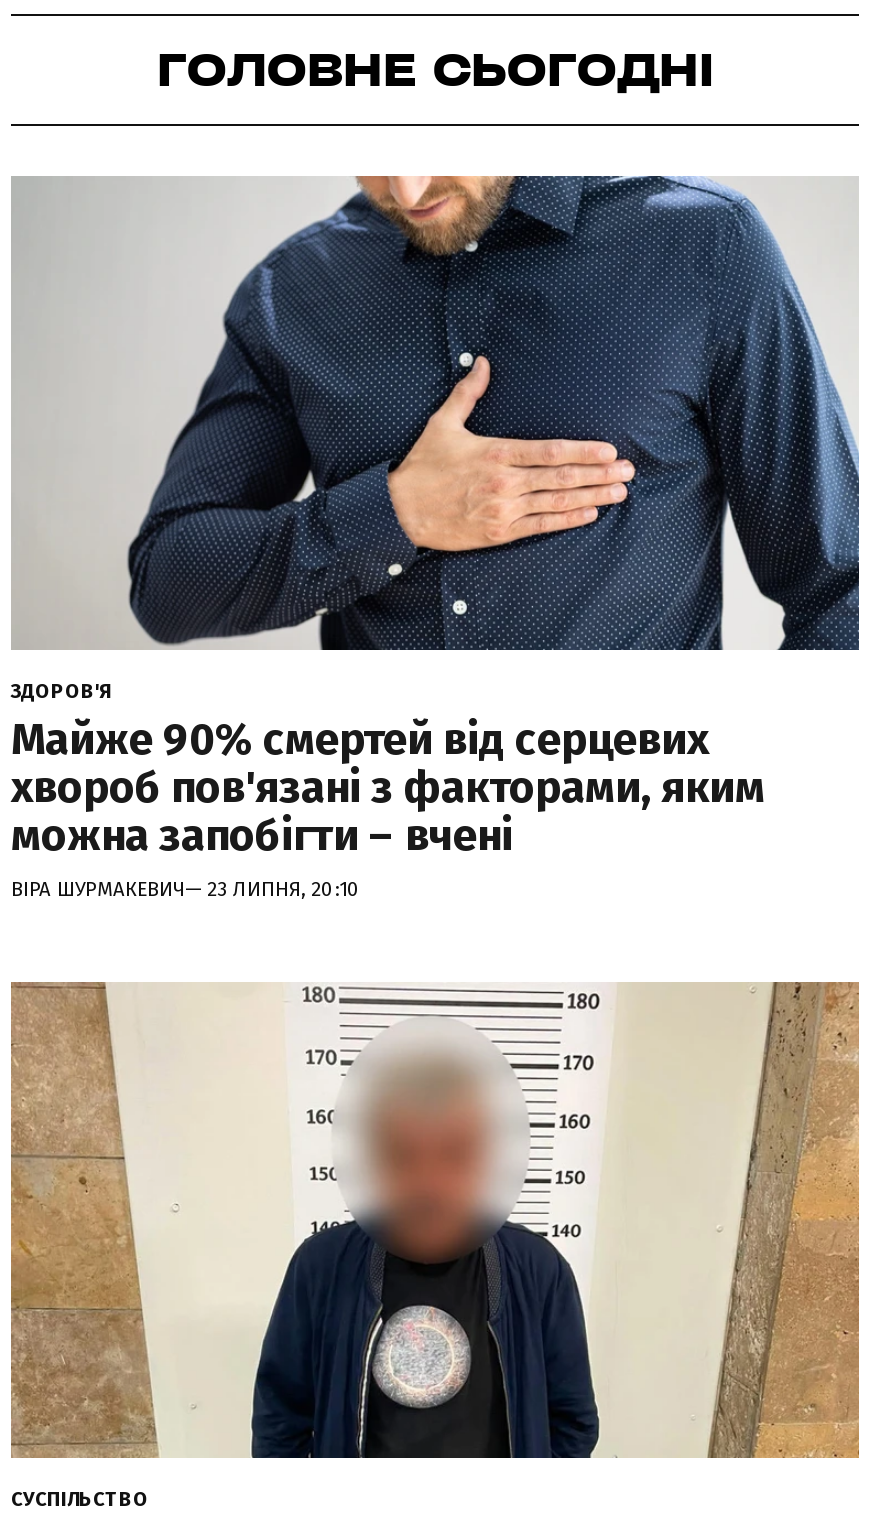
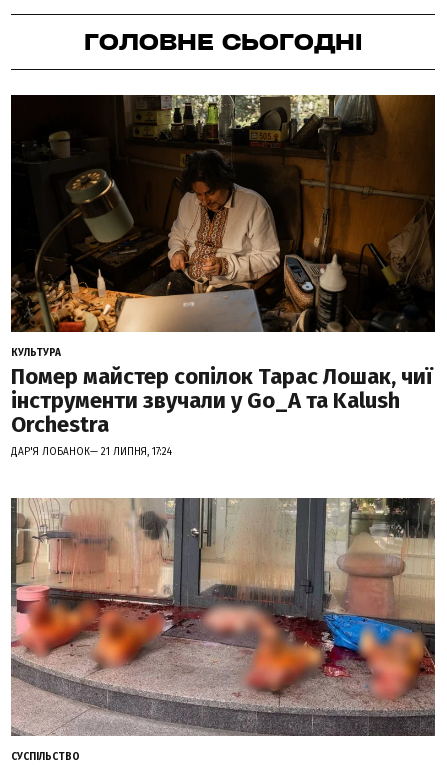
[11,174,861,903] [image] | ЗДОРОВ'Я | Майже 90% смертей від серцевих | хвороб пов'язані з факторами, яким | можна запобігти – вчені | ВІРА ШУРМАКЕВИЧ— 23 ЛИПНЯ, 20:10 -> [10,94,436,458] [image] | КУЛЬТУРА | Помер майстер сопілок Тарас Лошак, чиї | інструменти звучали у Go_A та Kalush | Orchestra | ДАР'Я ЛОБАНОК— 21 ЛИПНЯ, 17:24
[9,980,861,1460] [image] -> [10,497,436,737] [image]

